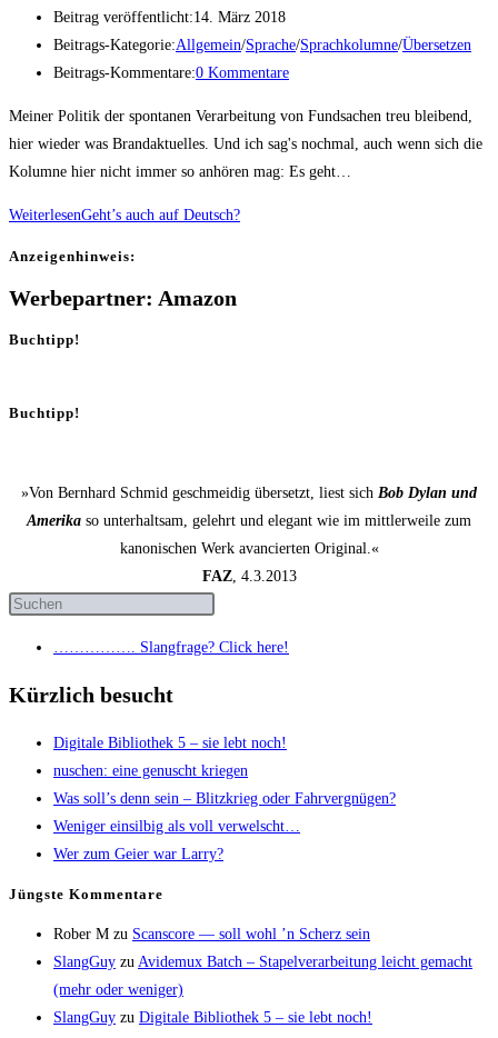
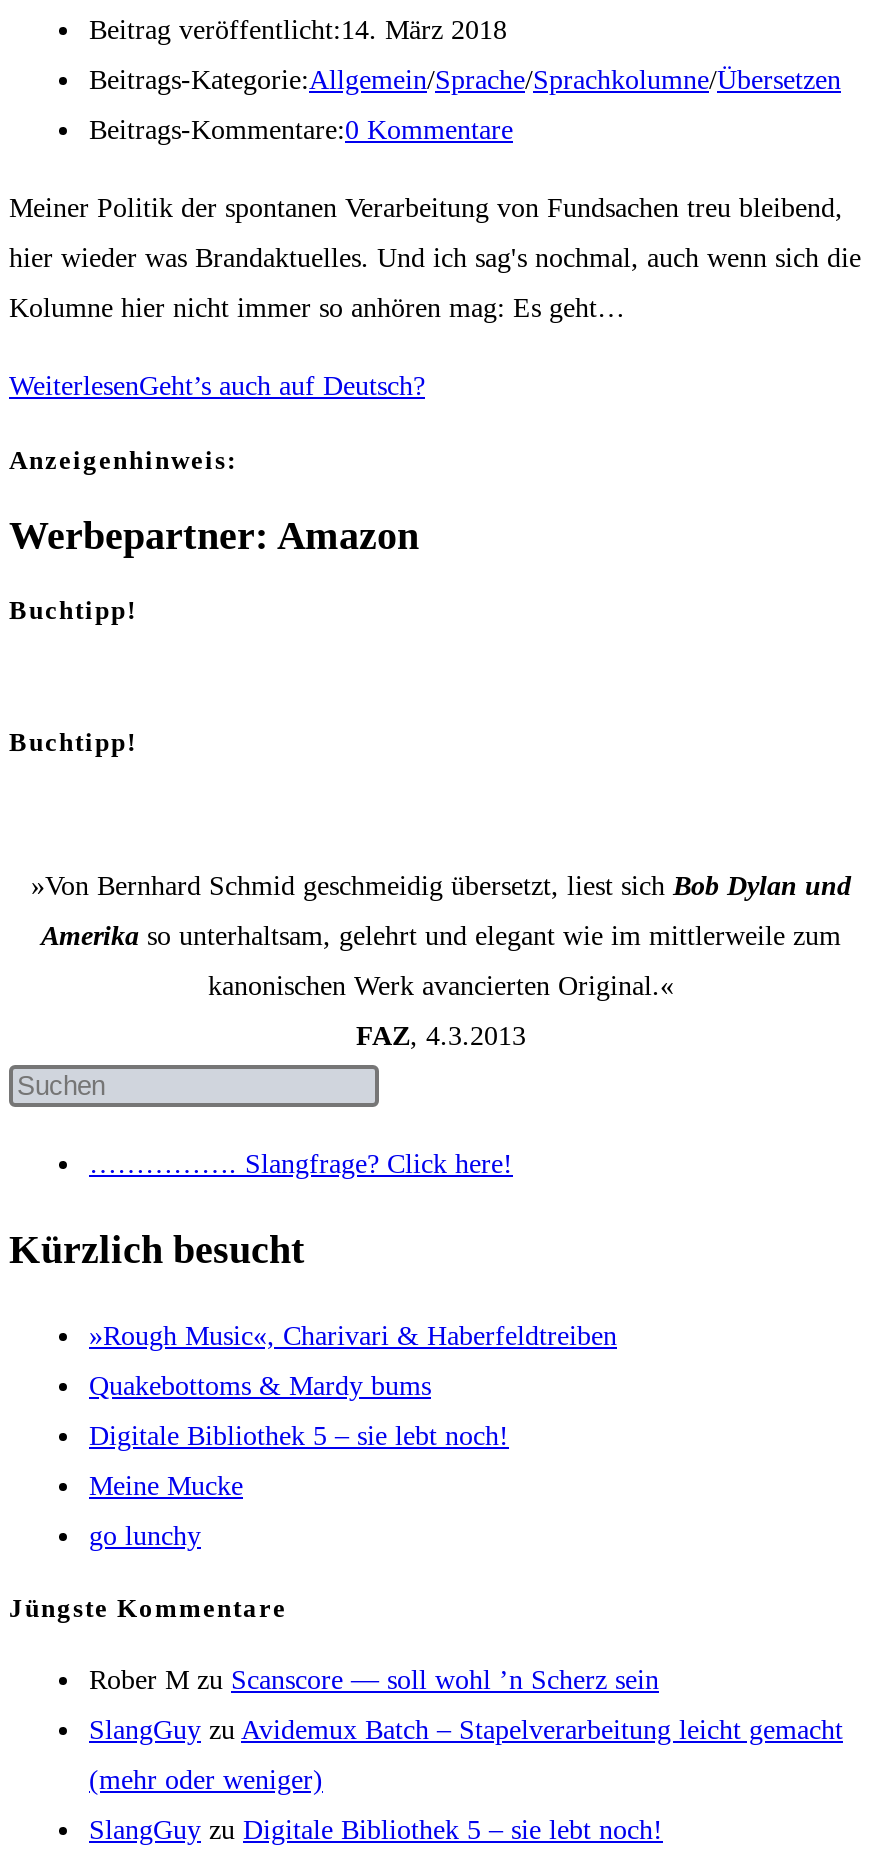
none -> [89,1321,617,1401] »Rough Music«, Charivari & Haberfeldtreiben | Quakebottoms & Mardy bums
moved [53,734,287,751] -> [89,1421,509,1451]: Digitale Bibliothek 5 – sie lebt noch!
[53,762,396,862] nuschen: eine genuscht kriegen | Was soll’s denn sein – Blitzkrieg oder Fahrvergnügen? | Weniger einsilbig als voll verwelscht… | Wer zum Geier war Larry? -> [89,1471,243,1551] Meine Mucke | go lunchy

